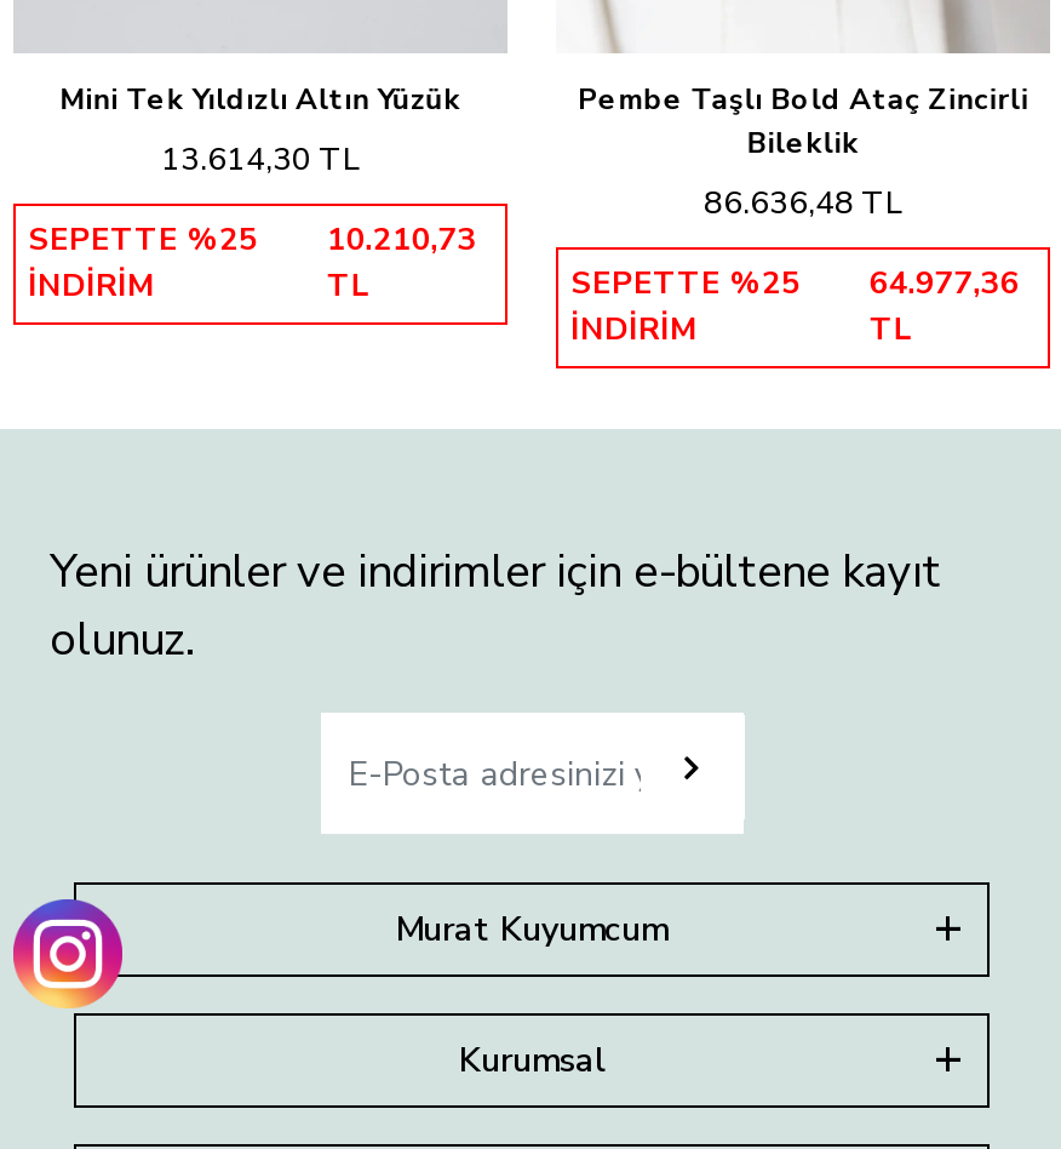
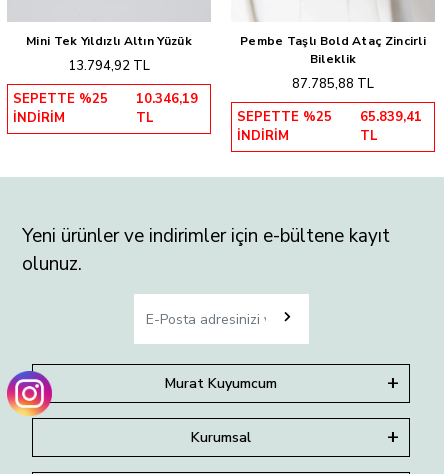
[161,139,360,182] 13.614,30 TL -> [68,57,150,75] 13.794,92 TL
[704,182,902,226] 86.636,48 TL -> [292,75,374,93] 87.785,88 TL
[28,219,477,262] SEPETTE %25 10.210,73 -> [13,90,198,108] SEPETTE %25 10.346,19
[570,262,1020,306] SEPETTE %25 64.977,36 -> [237,108,422,126] SEPETTE %25 65.839,41

